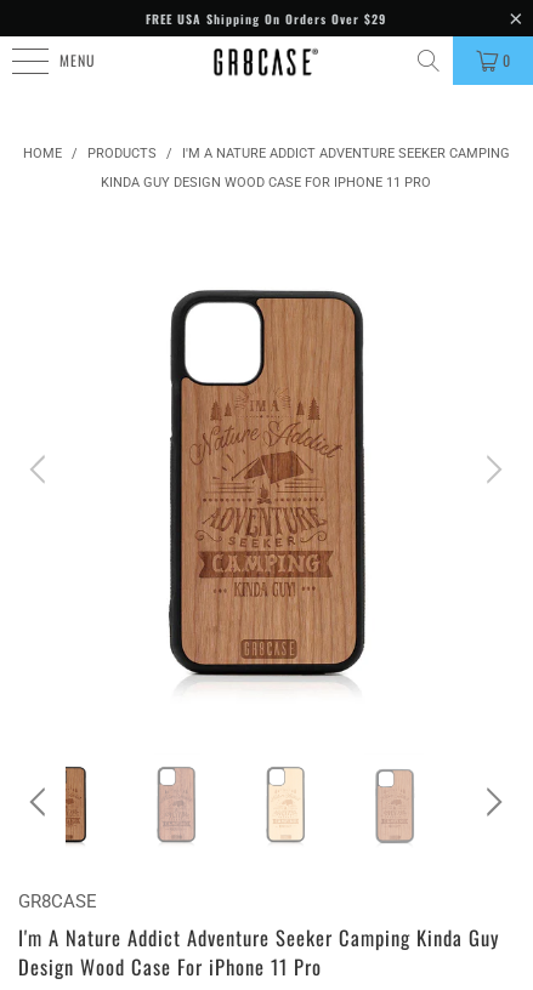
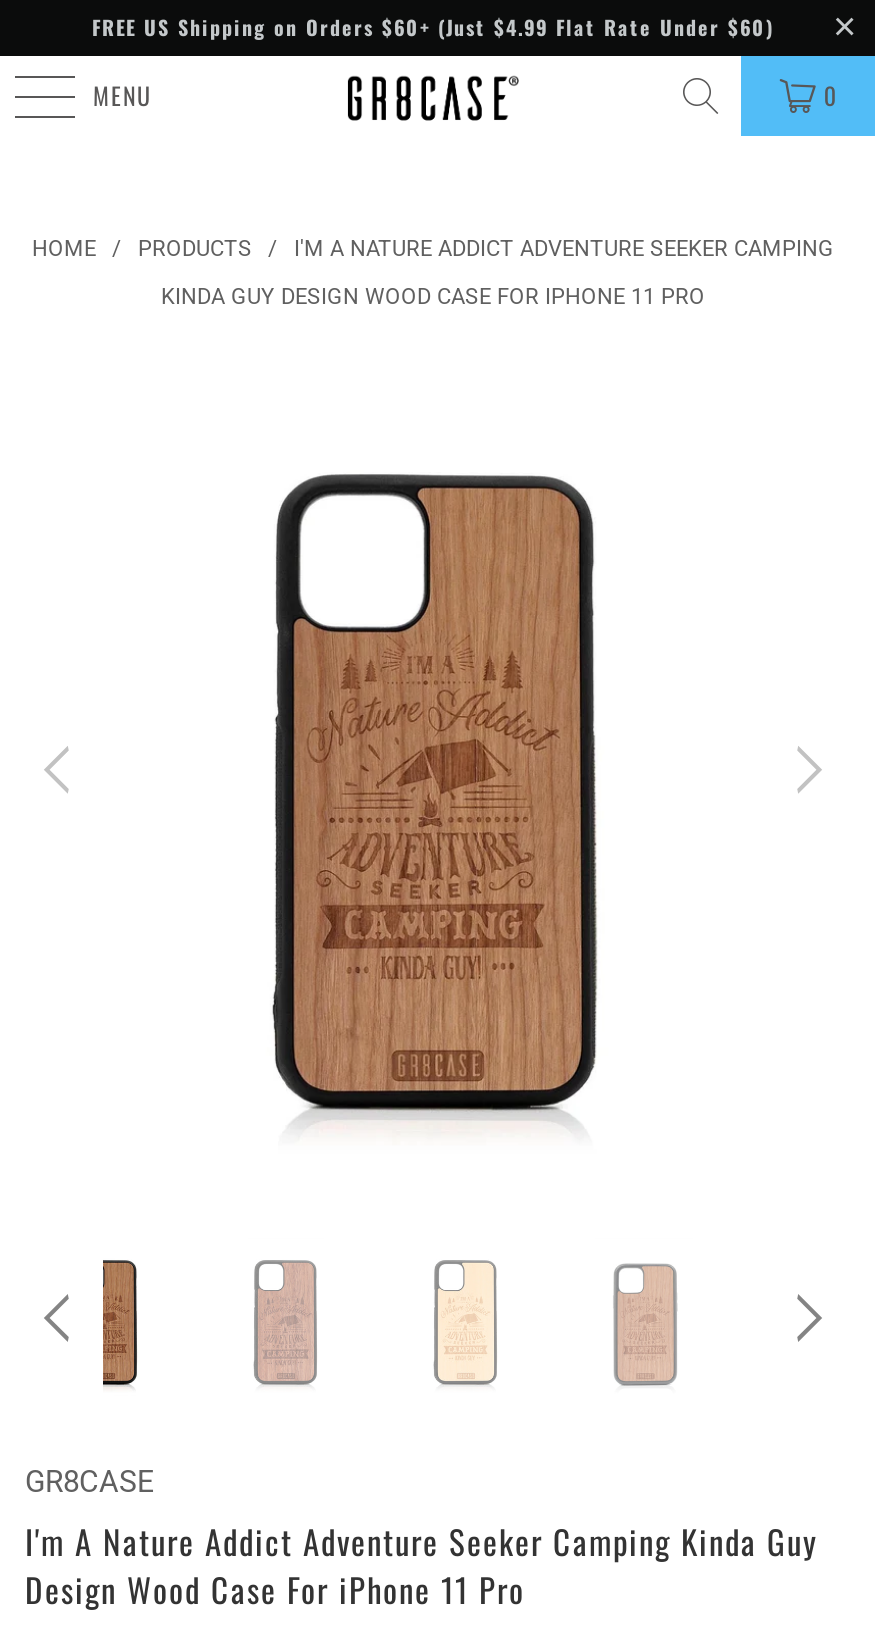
[146,9,386,27] FREE USA Shipping On Orders Over $29 -> [92,11,774,41] FREE US Shipping on Orders $60+ (Just $4.99 Flat Rate Under $60)

